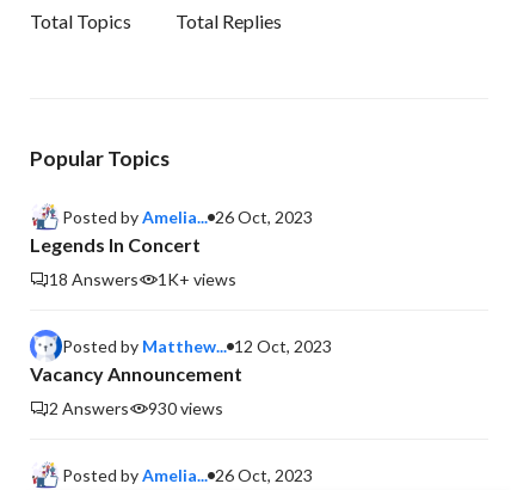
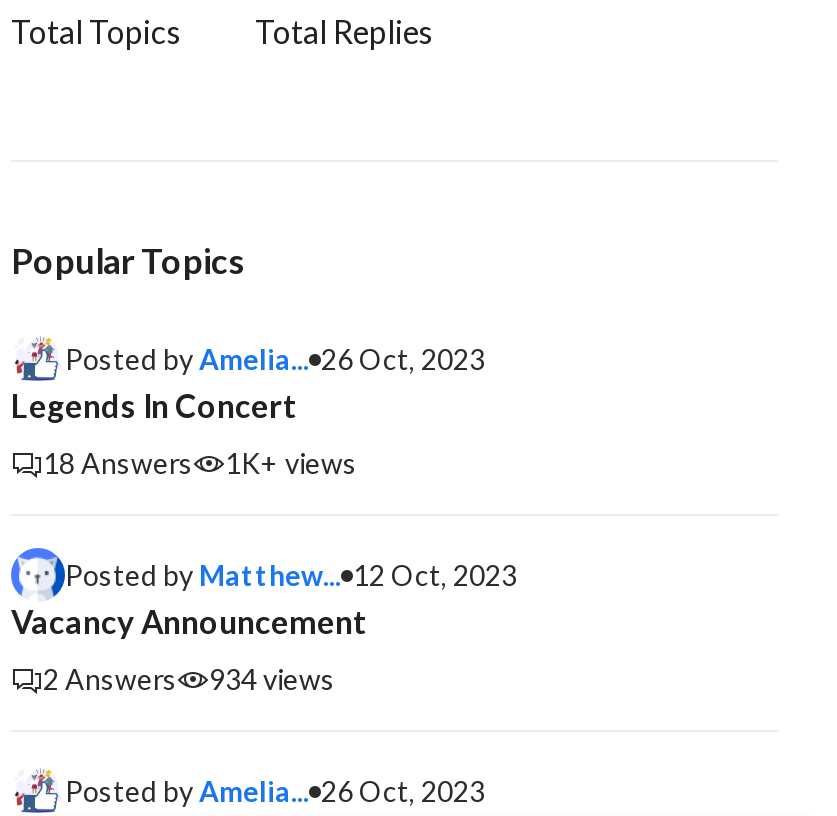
[148,398,223,419] 930 views -> [209,663,335,697] 934 views

